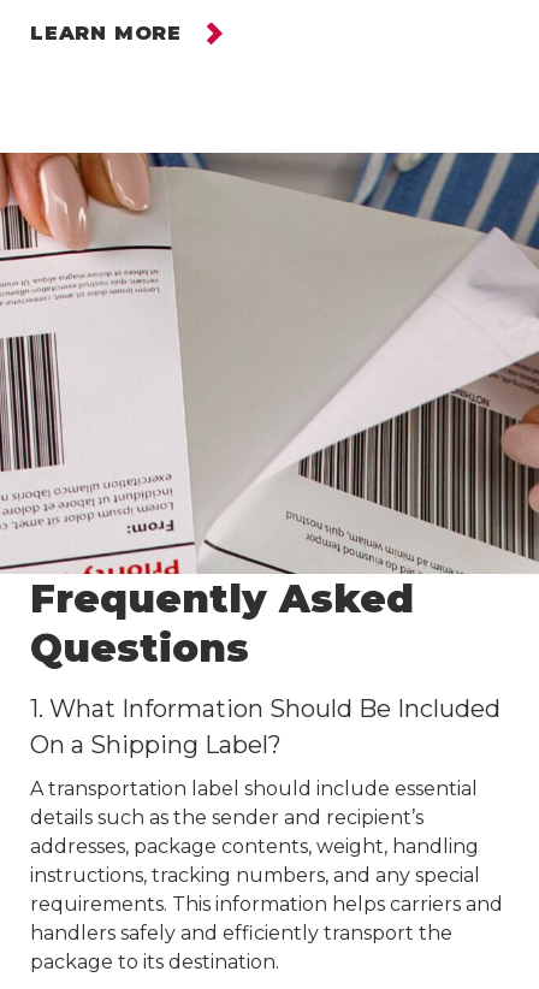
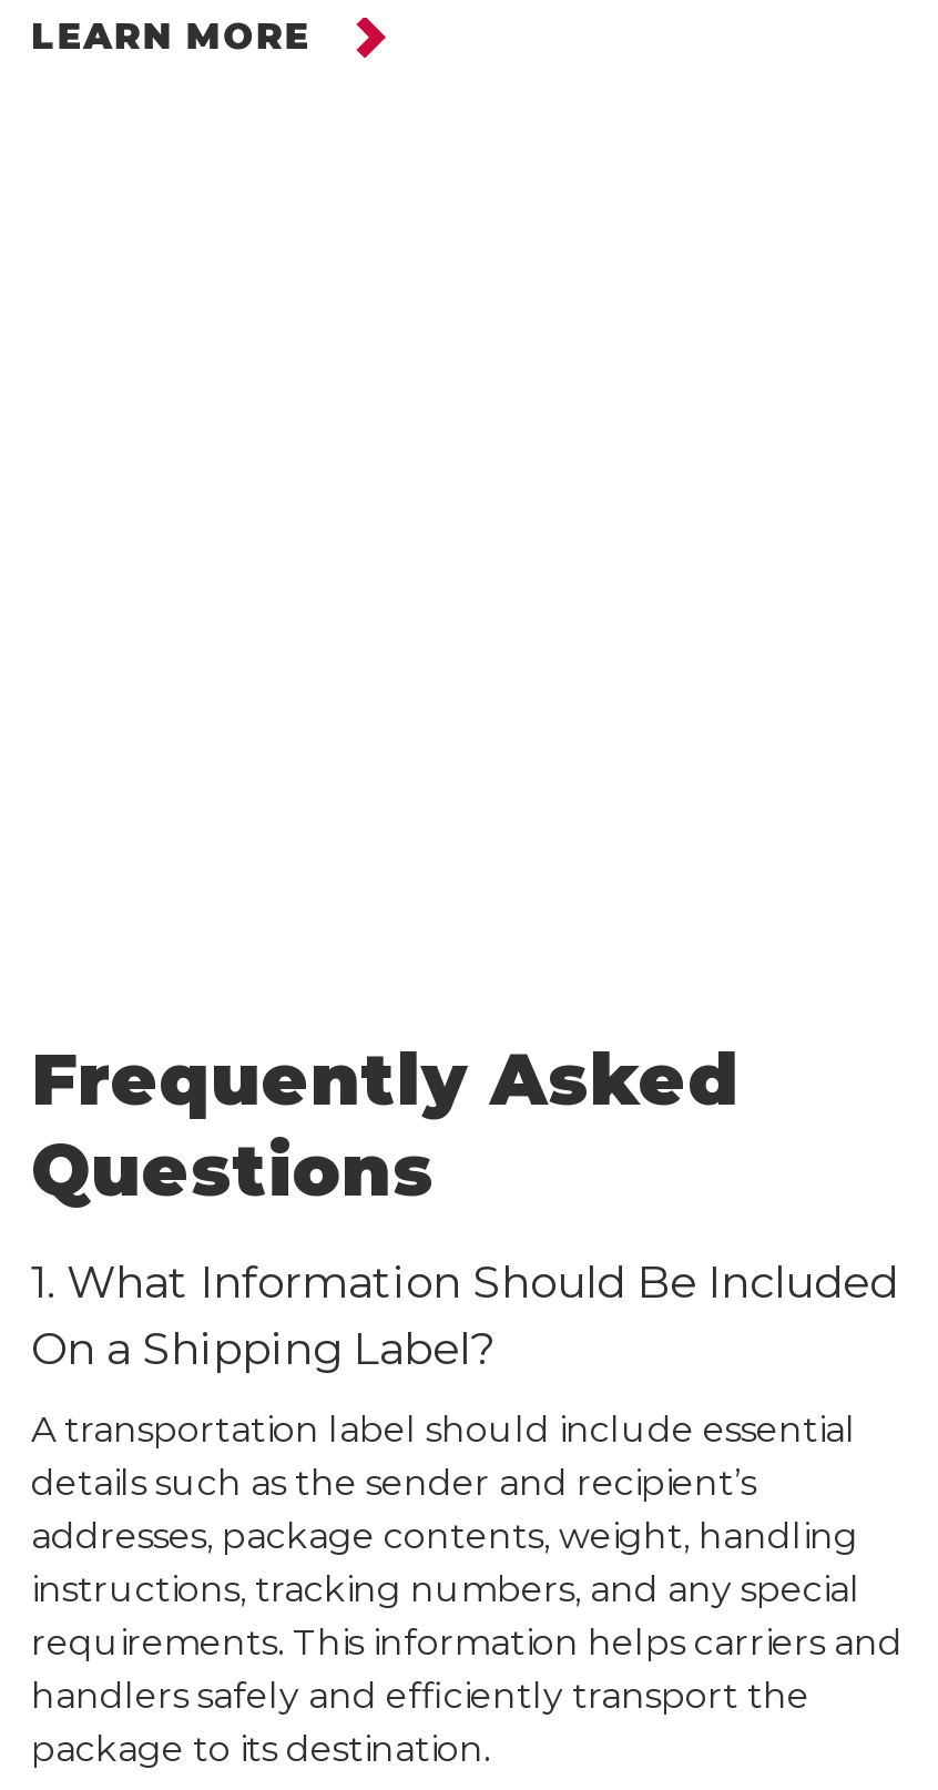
[4,152,535,575] [image] -> none

